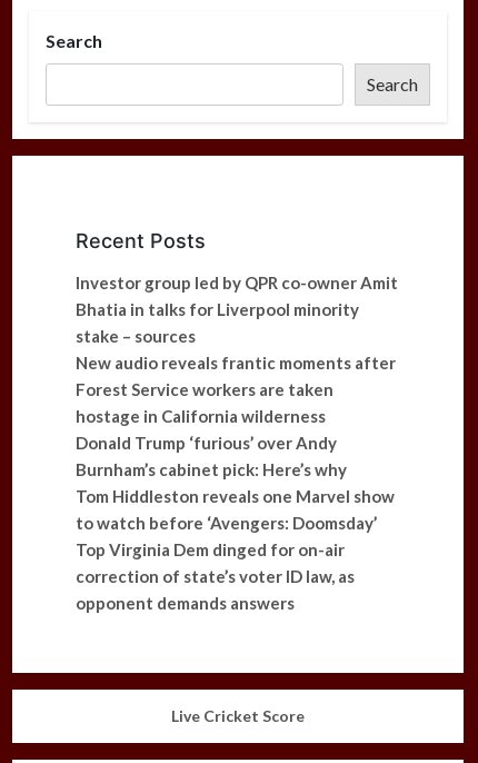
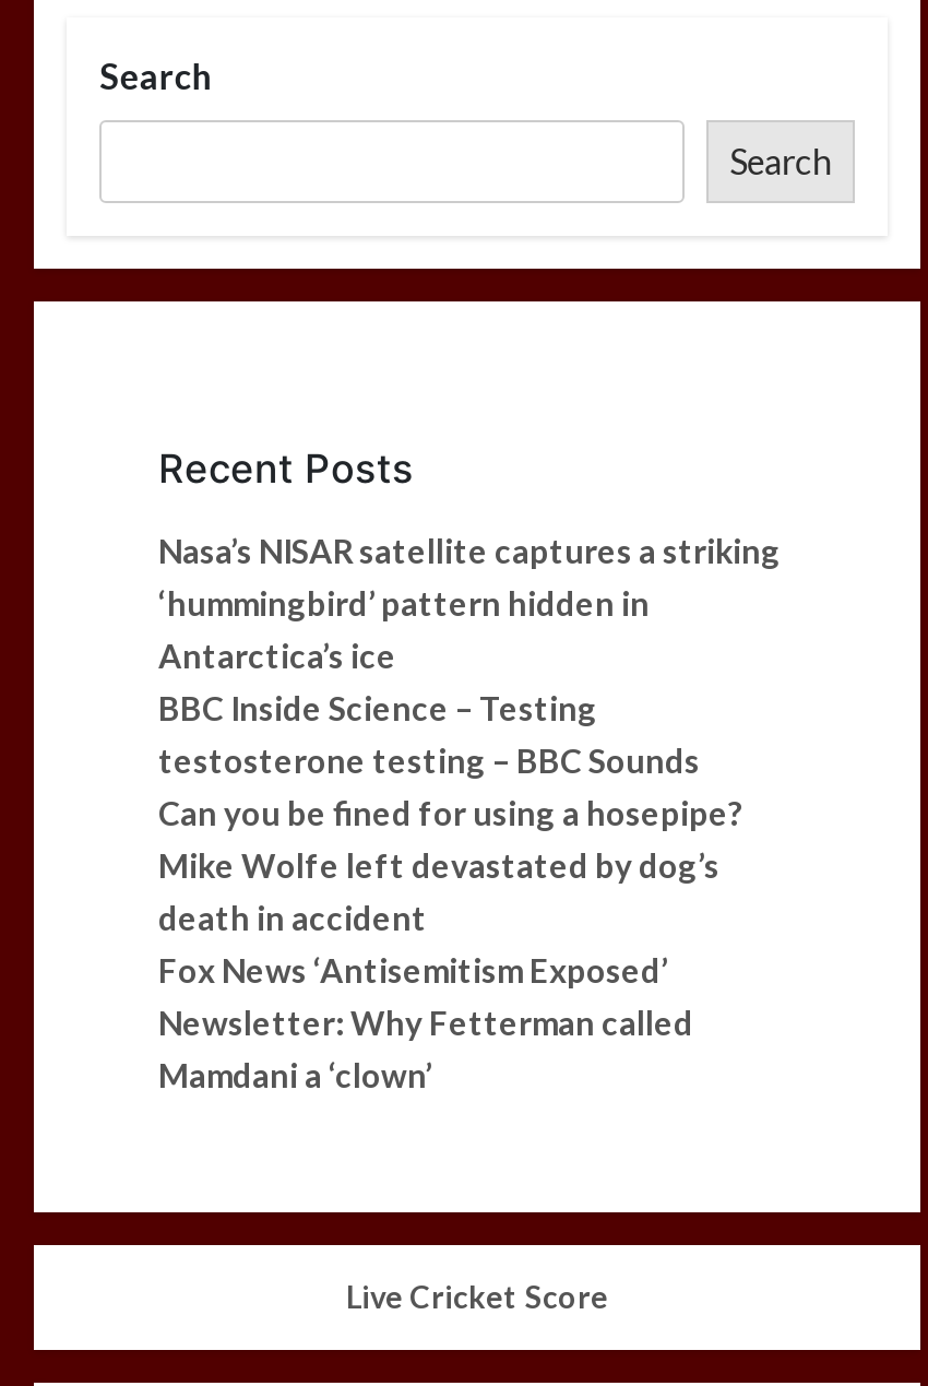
[76,272,398,612] Investor group led by QPR co-owner Amit | Bhatia in talks for Liverpool minority | stake – sources | New audio reveals frantic moments after | Forest Service workers are taken | hostage in California wilderness | Donald Trump ‘furious’ over Andy | Burnham’s cabinet pick: Here’s why | Tom Hiddleston reveals one Marvel show | to watch before ‘Avengers: Doomsday’ | Top Virginia Dem dinged for on-air | correction of state’s voter ID law, as | opponent demands answers -> [158,530,781,1093] Nasa’s NISAR satellite captures a striking | ‘hummingbird’ pattern hidden in | Antarctica’s ice | BBC Inside Science – Testing | testosterone testing – BBC Sounds | Can you be fined for using a hosepipe? | Mike Wolfe left devastated by dog’s | death in accident | Fox News ‘Antisemitism Exposed’ | Newsletter: Why Fetterman called | Mamdani a ‘clown’

